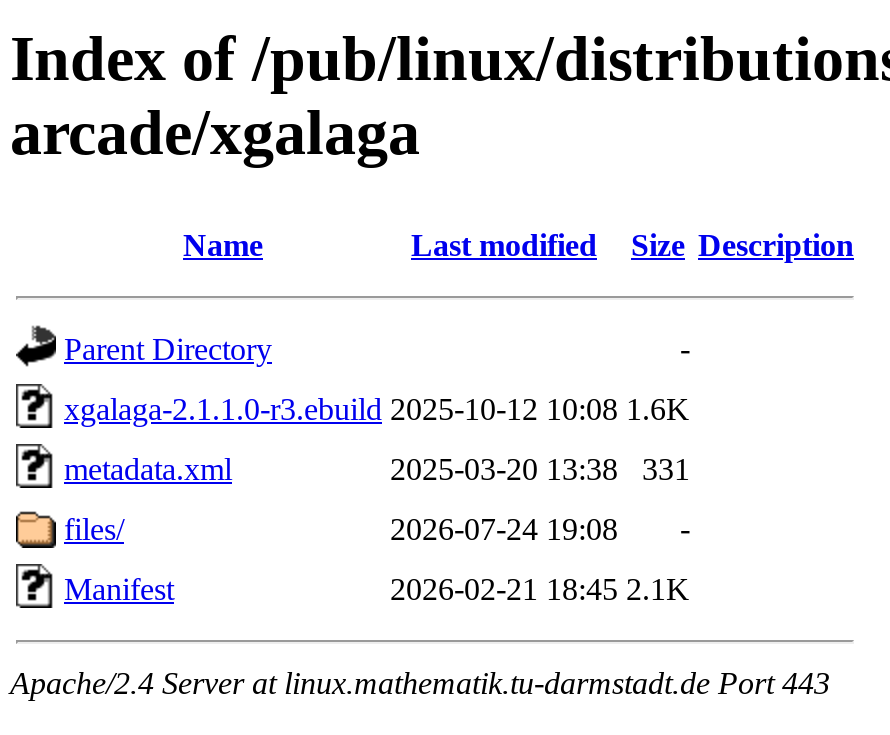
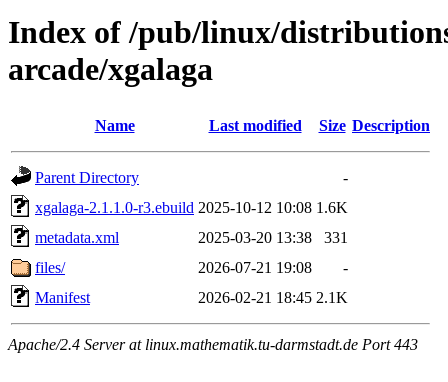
[390,512,618,546] 2026-07-24 19:08 -> [198,259,312,276] 2026-07-21 19:08

